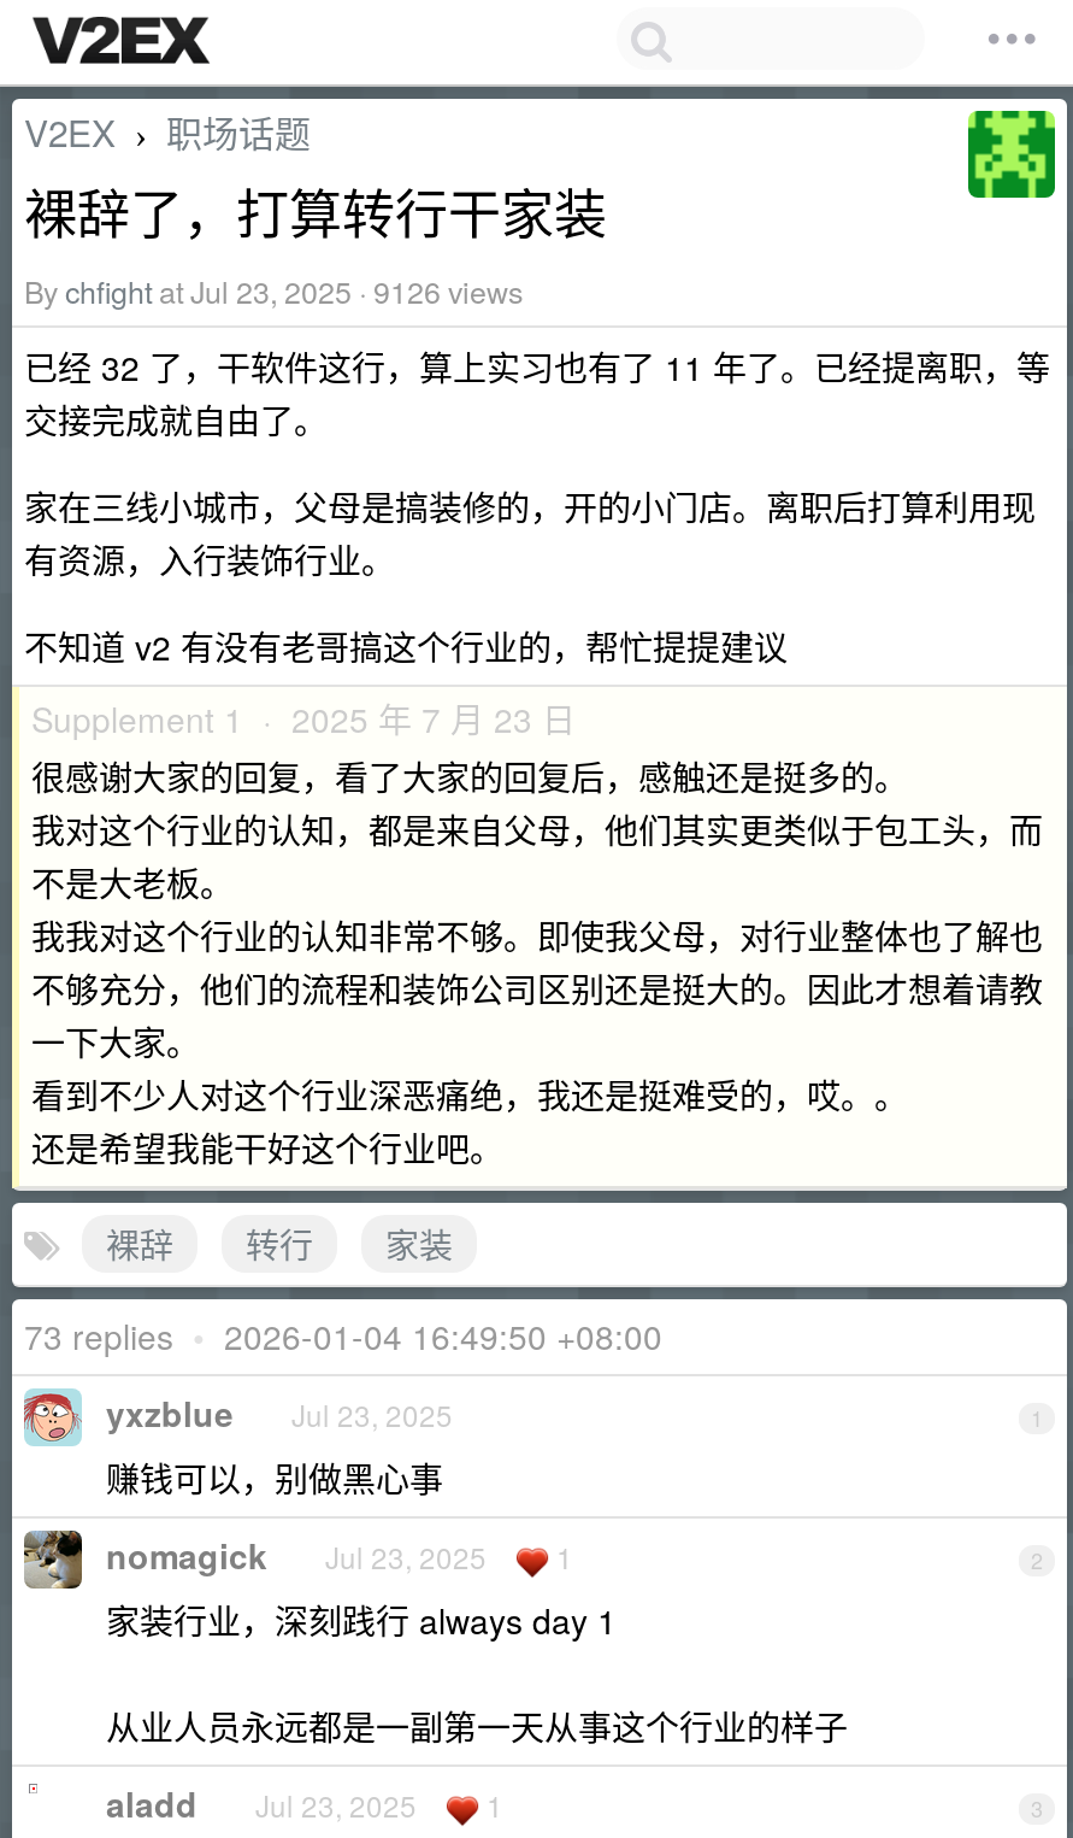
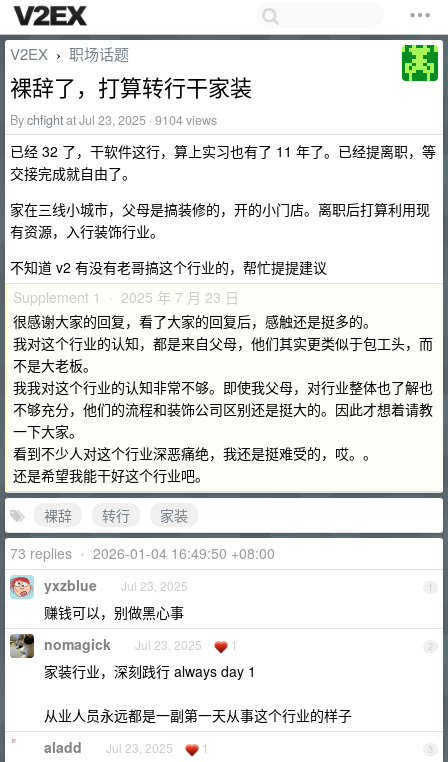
[24,270,523,313] By chfight at Jul 23, 2025 · 9126 views -> [10,111,217,129] By chfight at Jul 23, 2025 · 9104 views

